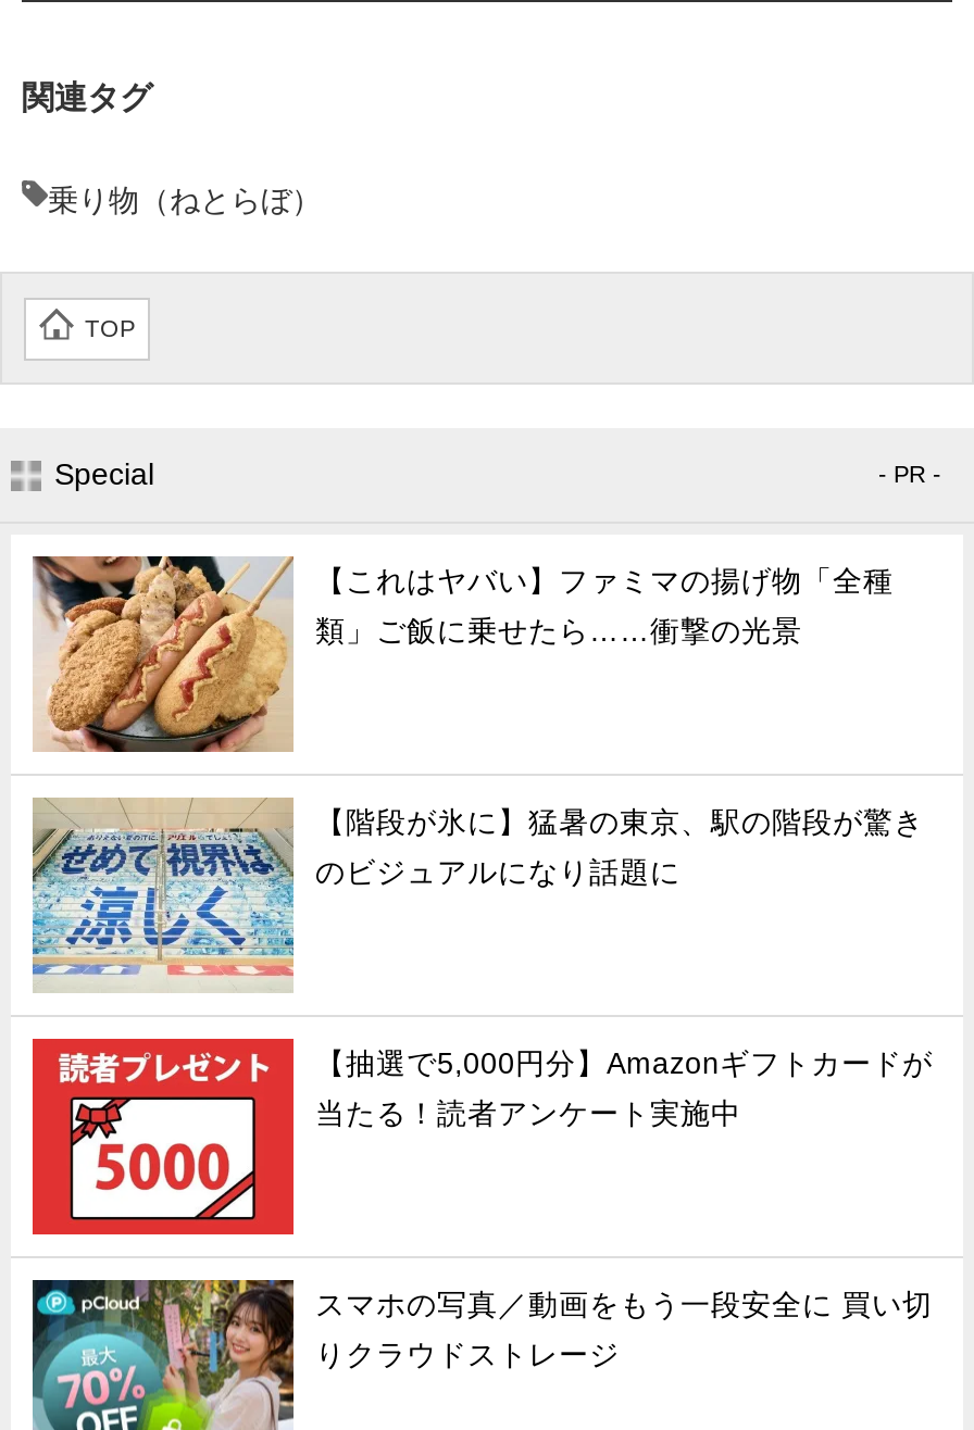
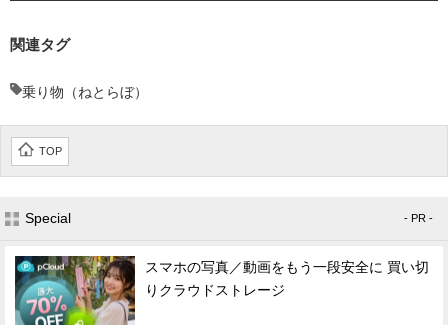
[33,554,894,754] [image] | 【これはヤバい】ファミマの揚げ物「全種 | 類」ご飯に乗せたら……衝撃の光景 -> none
[30,795,924,993] [image] | 【階段が氷に】猛暑の東京、駅の階段が驚き | のビジュアルになり話題に -> none
[30,1034,933,1237] [image] | 【抽選で5,000円分】Amazonギフトカードが | 当たる！読者アンケート実施中 -> none

